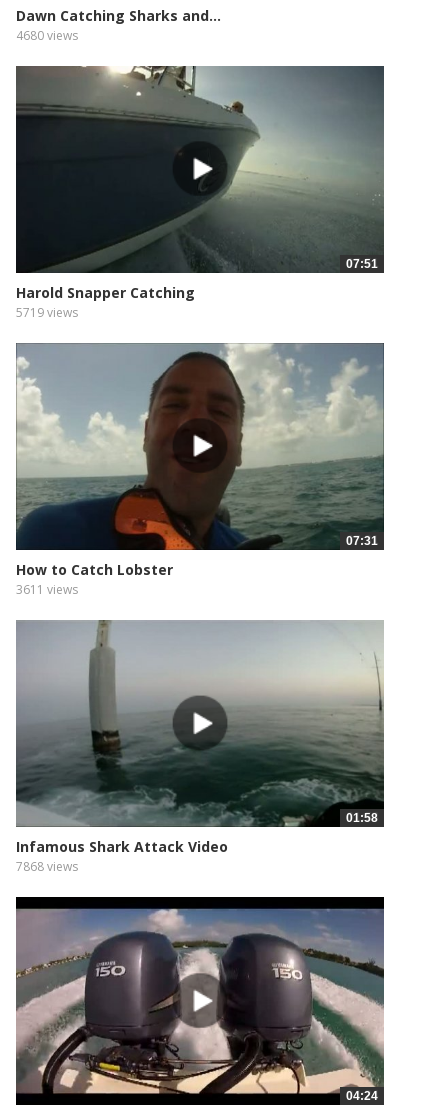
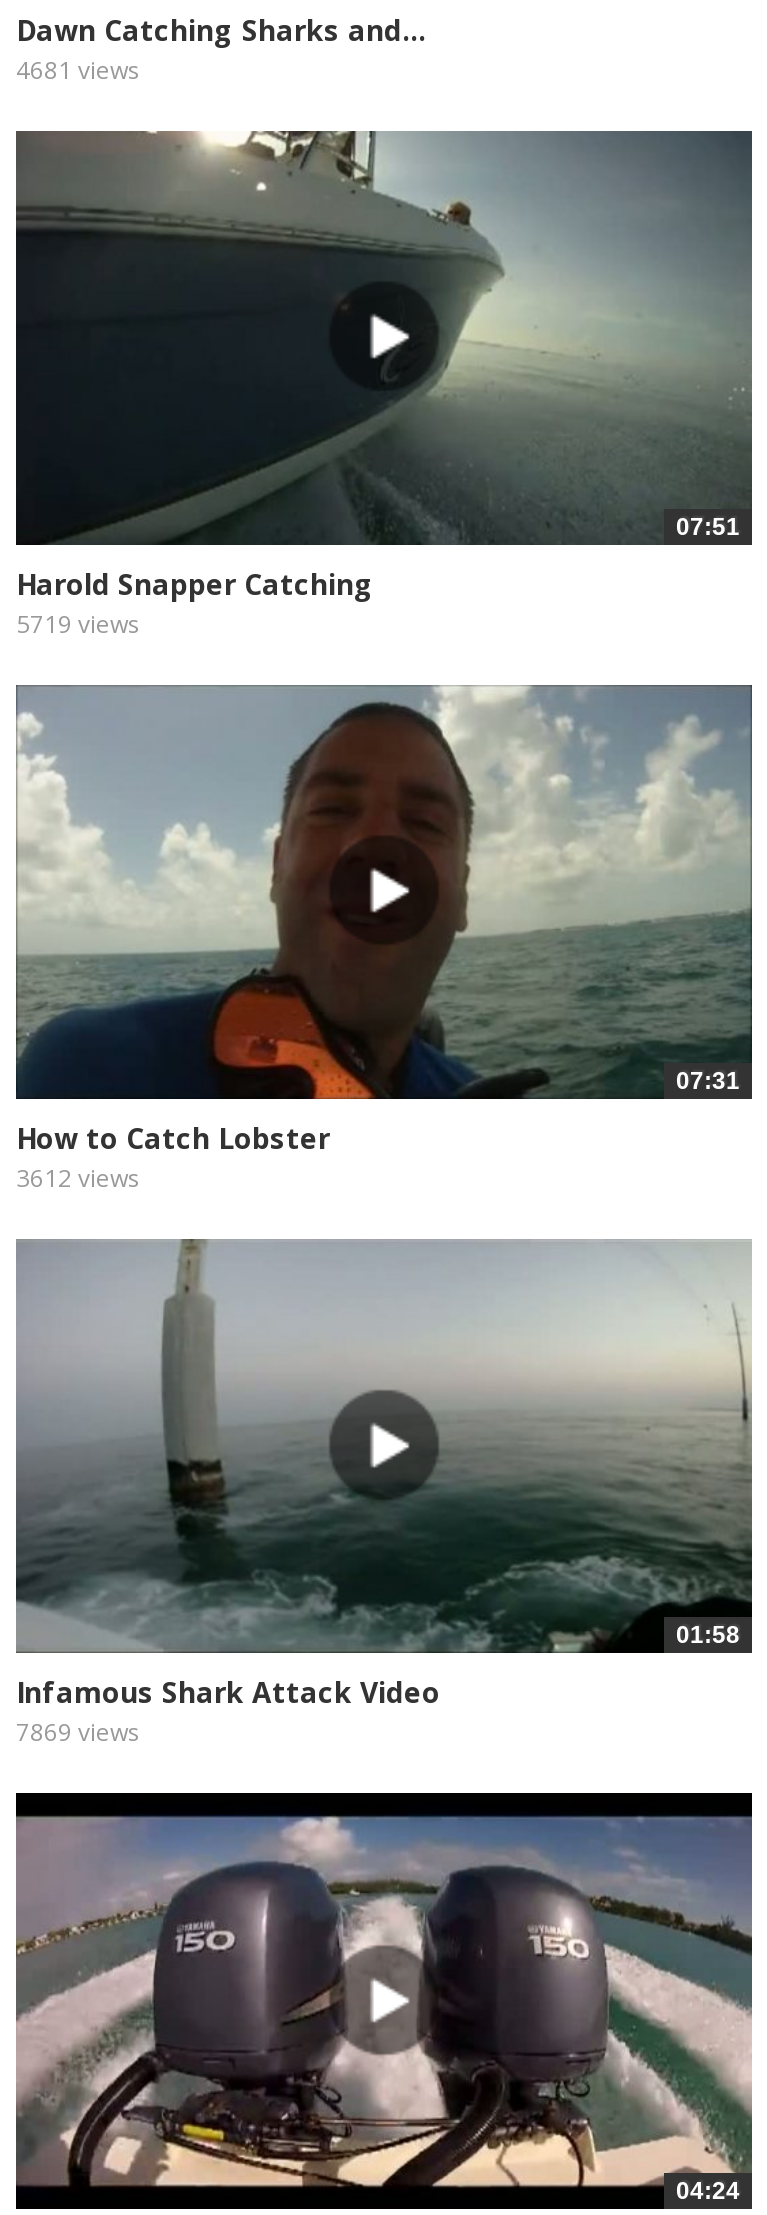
[16,27,78,44] 4680 views -> [16,53,140,87] 4681 views
[16,581,78,598] 3611 views -> [16,1161,140,1195] 3612 views
[16,858,78,875] 7868 views -> [16,1716,140,1750] 7869 views

